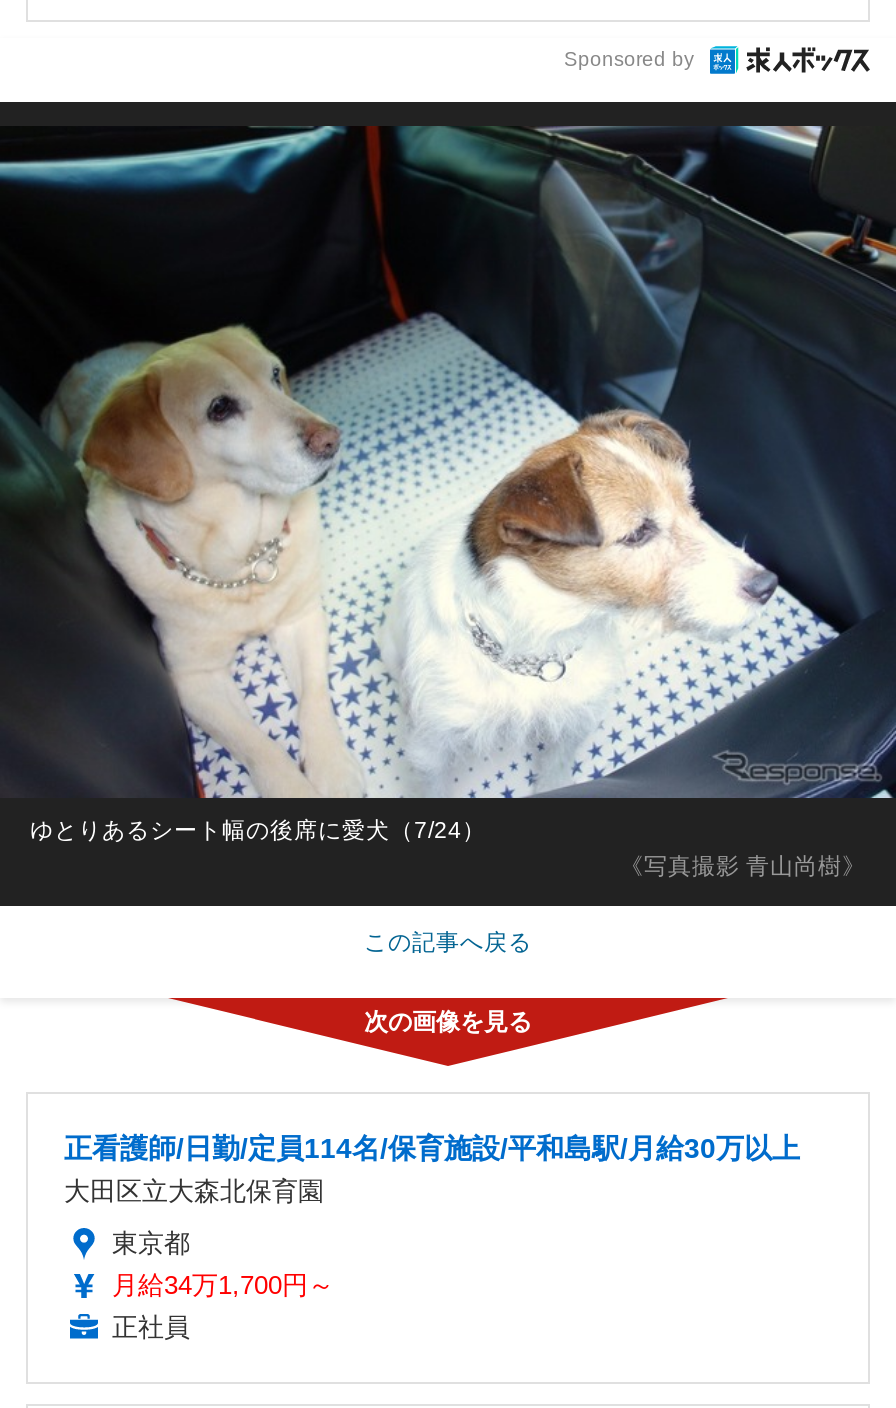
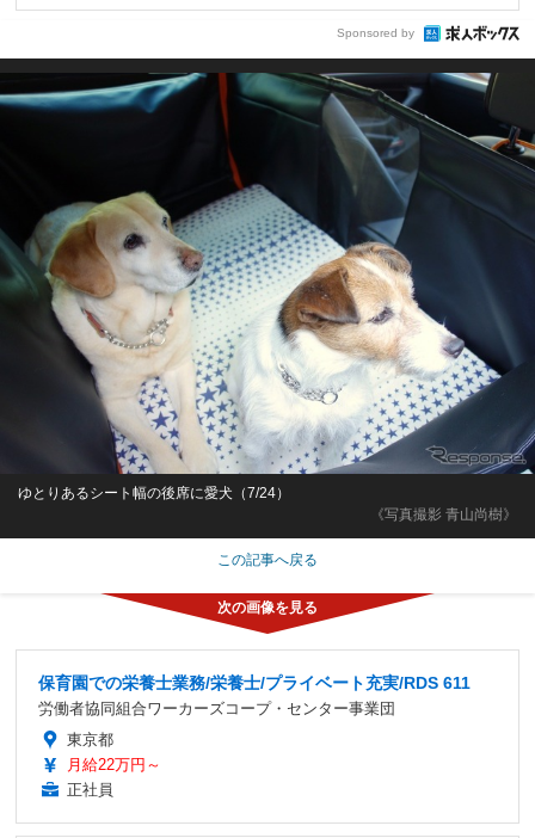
[64,1132,800,1206] 正看護師/日勤/定員114名/保育施設/平和島駅/月給30万以上 | 大田区立大森北保育園 -> [38,673,471,717] 保育園での栄養士業務/栄養士/プライベート充実/RDS 611 | 労働者協同組合ワーカーズコープ・センター事業団
[112,1270,334,1300] 月給34万1,700円～ -> [67,756,161,774] 月給22万円～

